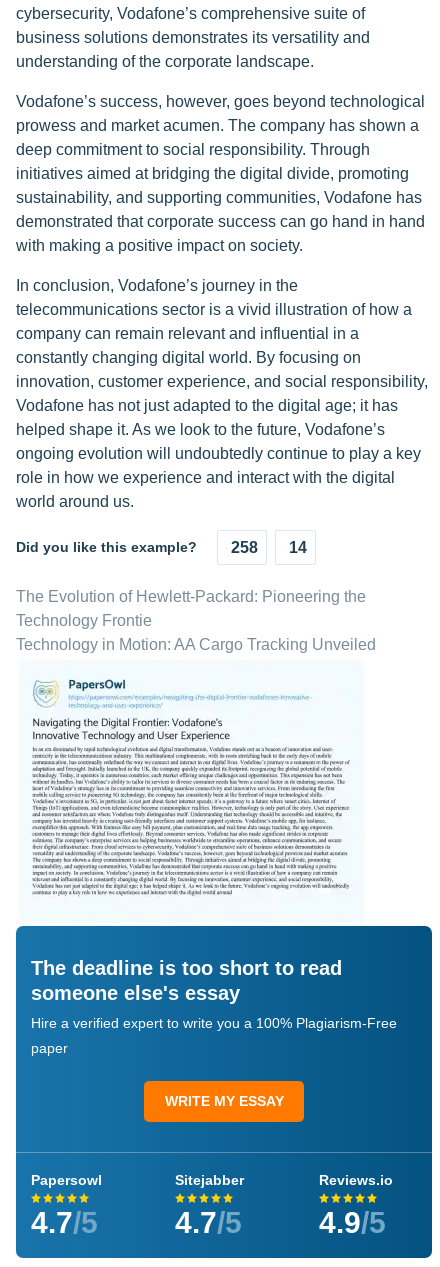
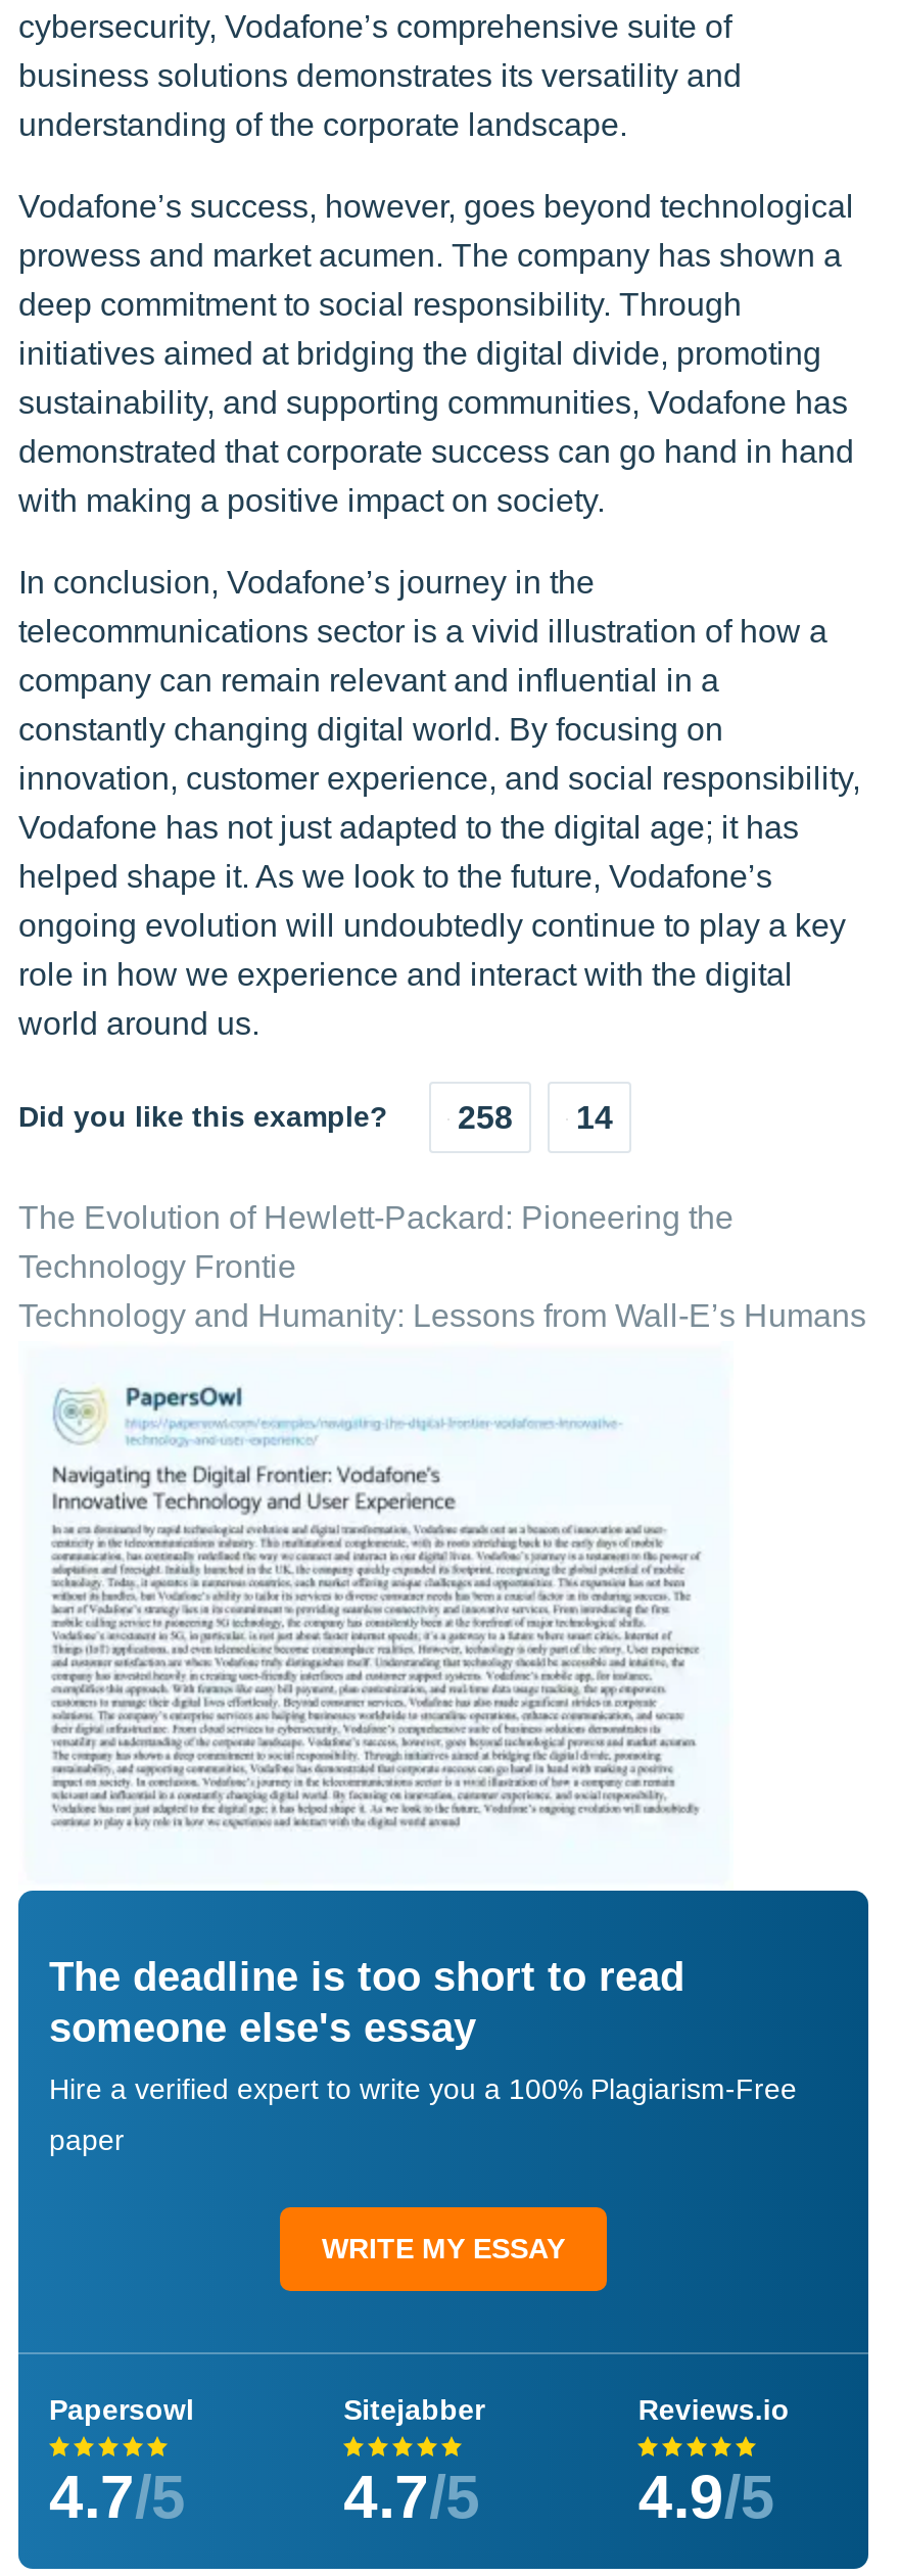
[16,636,376,653] Technology in Motion: AA Cargo Tracking Unveiled -> [18,1298,866,1333] Technology and Humanity: Lessons from Wall-E’s Humans

